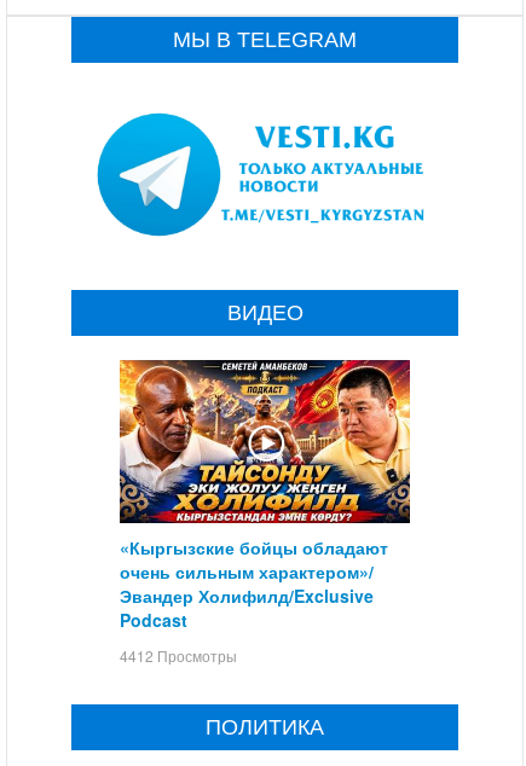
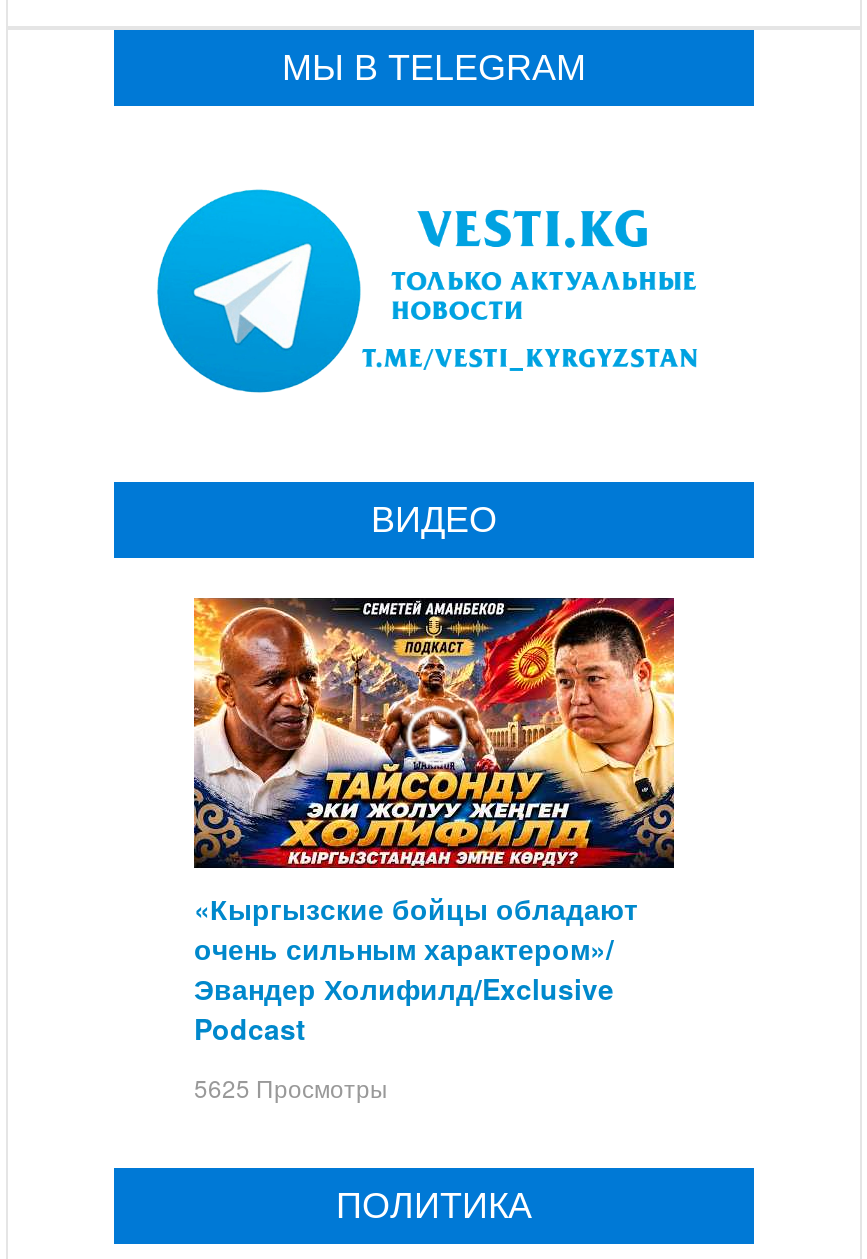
[120,646,237,666] 4412 Просмотры -> [194,1071,388,1105] 5625 Просмотры

